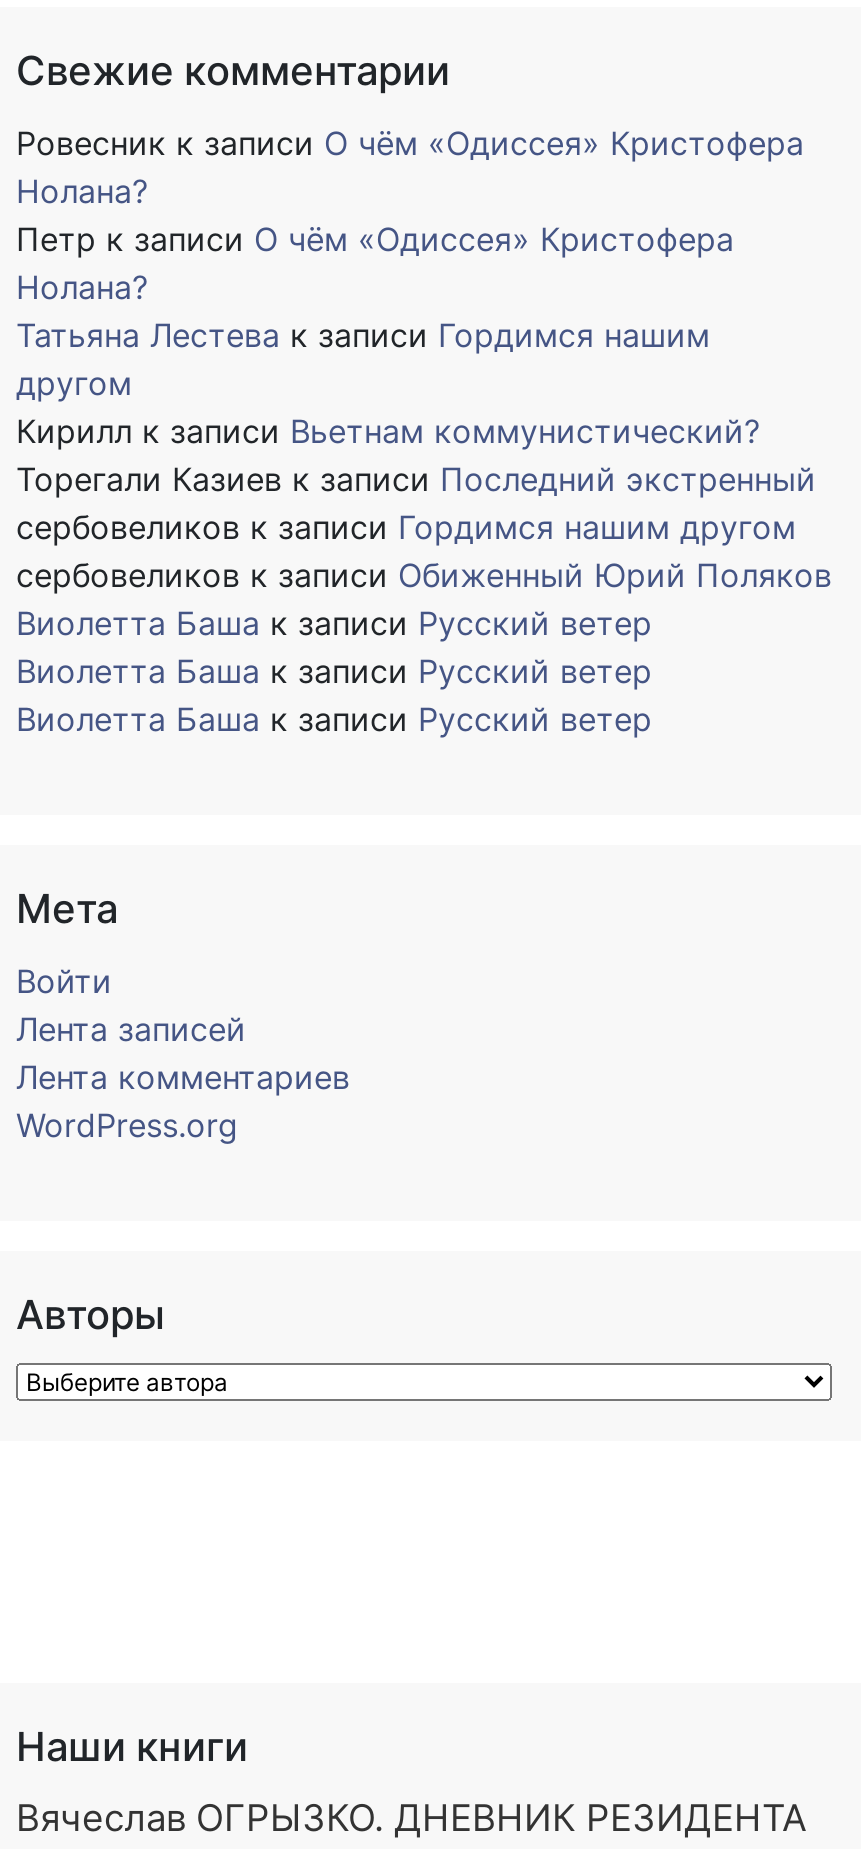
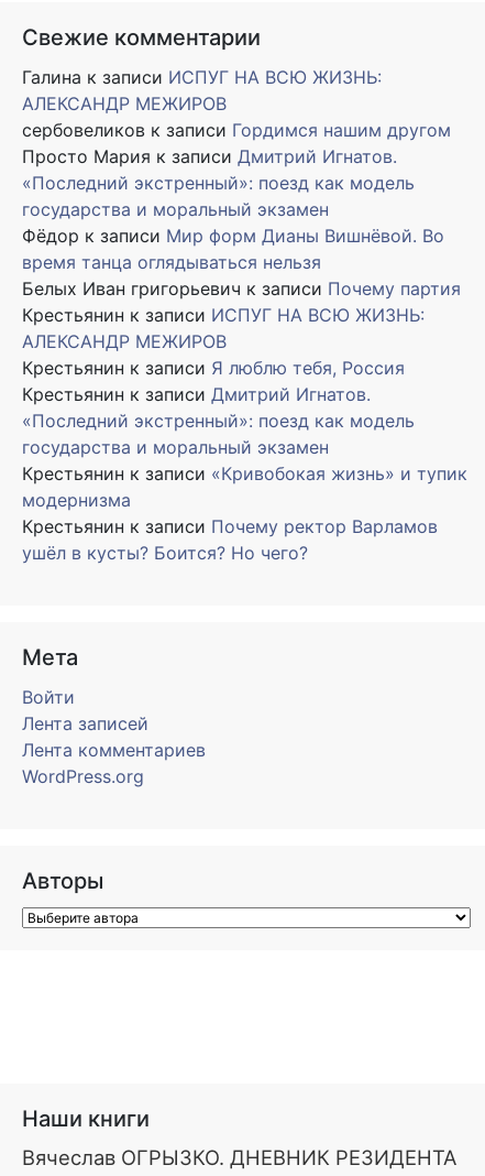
[16,122,816,498] Ровесник к записи О чём «Одиссея» Кристофера | Нолана? | Петр к записи О чём «Одиссея» Кристофера | Нолана? | Татьяна Лестева к записи Гордимся нашим | другом | Кирилл к записи Вьетнам коммунистический? | Торегали Казиев к записи Последний экстренный -> [22,66,382,114] Галина к записи ИСПУГ НА ВСЮ ЖИЗНЬ: | АЛЕКСАНДР МЕЖИРОВ
moved [16,506,796,546] -> [22,118,451,140]: сербовеликов к записи Гордимся нашим другом
[16,554,832,738] сербовеликов к записи Обиженный Юрий Поляков | Виолетта Баша к записи Русский ветер | Виолетта Баша к записи Русский ветер | Виолетта Баша к записи Русский ветер -> [22,145,467,563] Просто Мария к записи Дмитрий Игнатов. | «Последний экстренный»: поезд как модель | государства и моральный экзамен | Фёдор к записи Мир форм Дианы Вишнёвой. Во | время танца оглядываться нельзя | Белых Иван григорьевич к записи Почему партия | Крестьянин к записи ИСПУГ НА ВСЮ ЖИЗНЬ: | АЛЕКСАНДР МЕЖИРОВ | Крестьянин к записи Я люблю тебя, Россия | Крестьянин к записи Дмитрий Игнатов. | «Последний экстренный»: поезд как модель | государства и моральный экзамен | Крестьянин к записи «Кривобокая жизнь» и тупик | модернизма | Крестьянин к записи Почему ректор Варламов | ушёл в кусты? Боится? Но чего?

